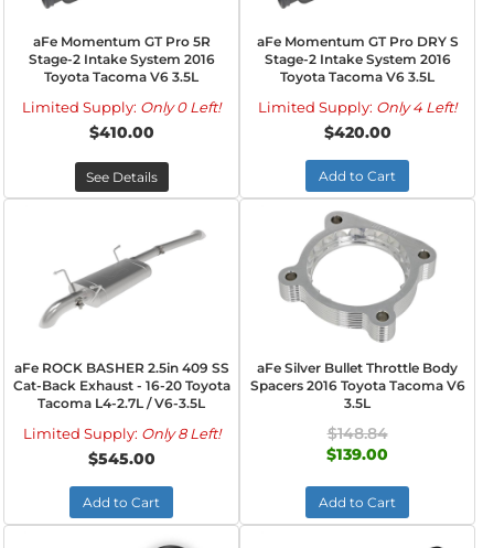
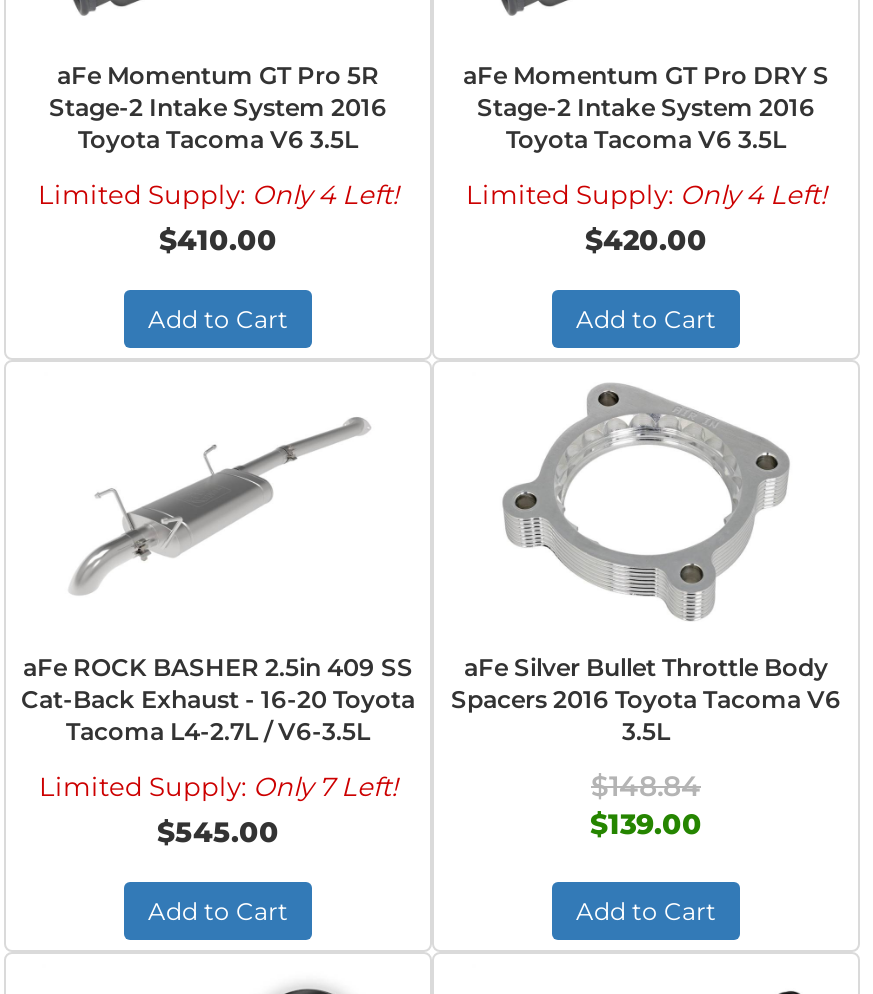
[22,98,221,116] Limited Supply: Only 0 Left! -> [38,178,398,210] Limited Supply: Only 4 Left!
[85,169,157,185] See Details -> [148,304,288,334] Add to Cart
[23,425,220,442] Limited Supply: Only 8 Left! -> [39,770,397,802] Limited Supply: Only 7 Left!

